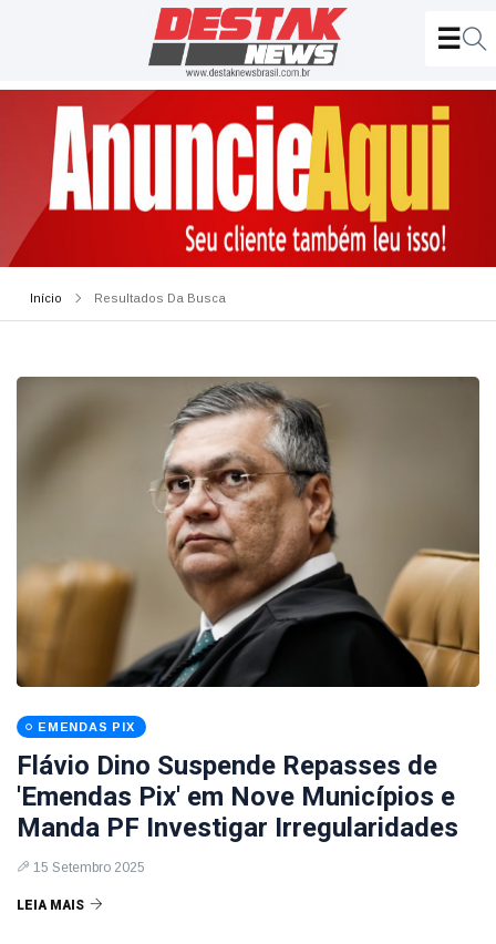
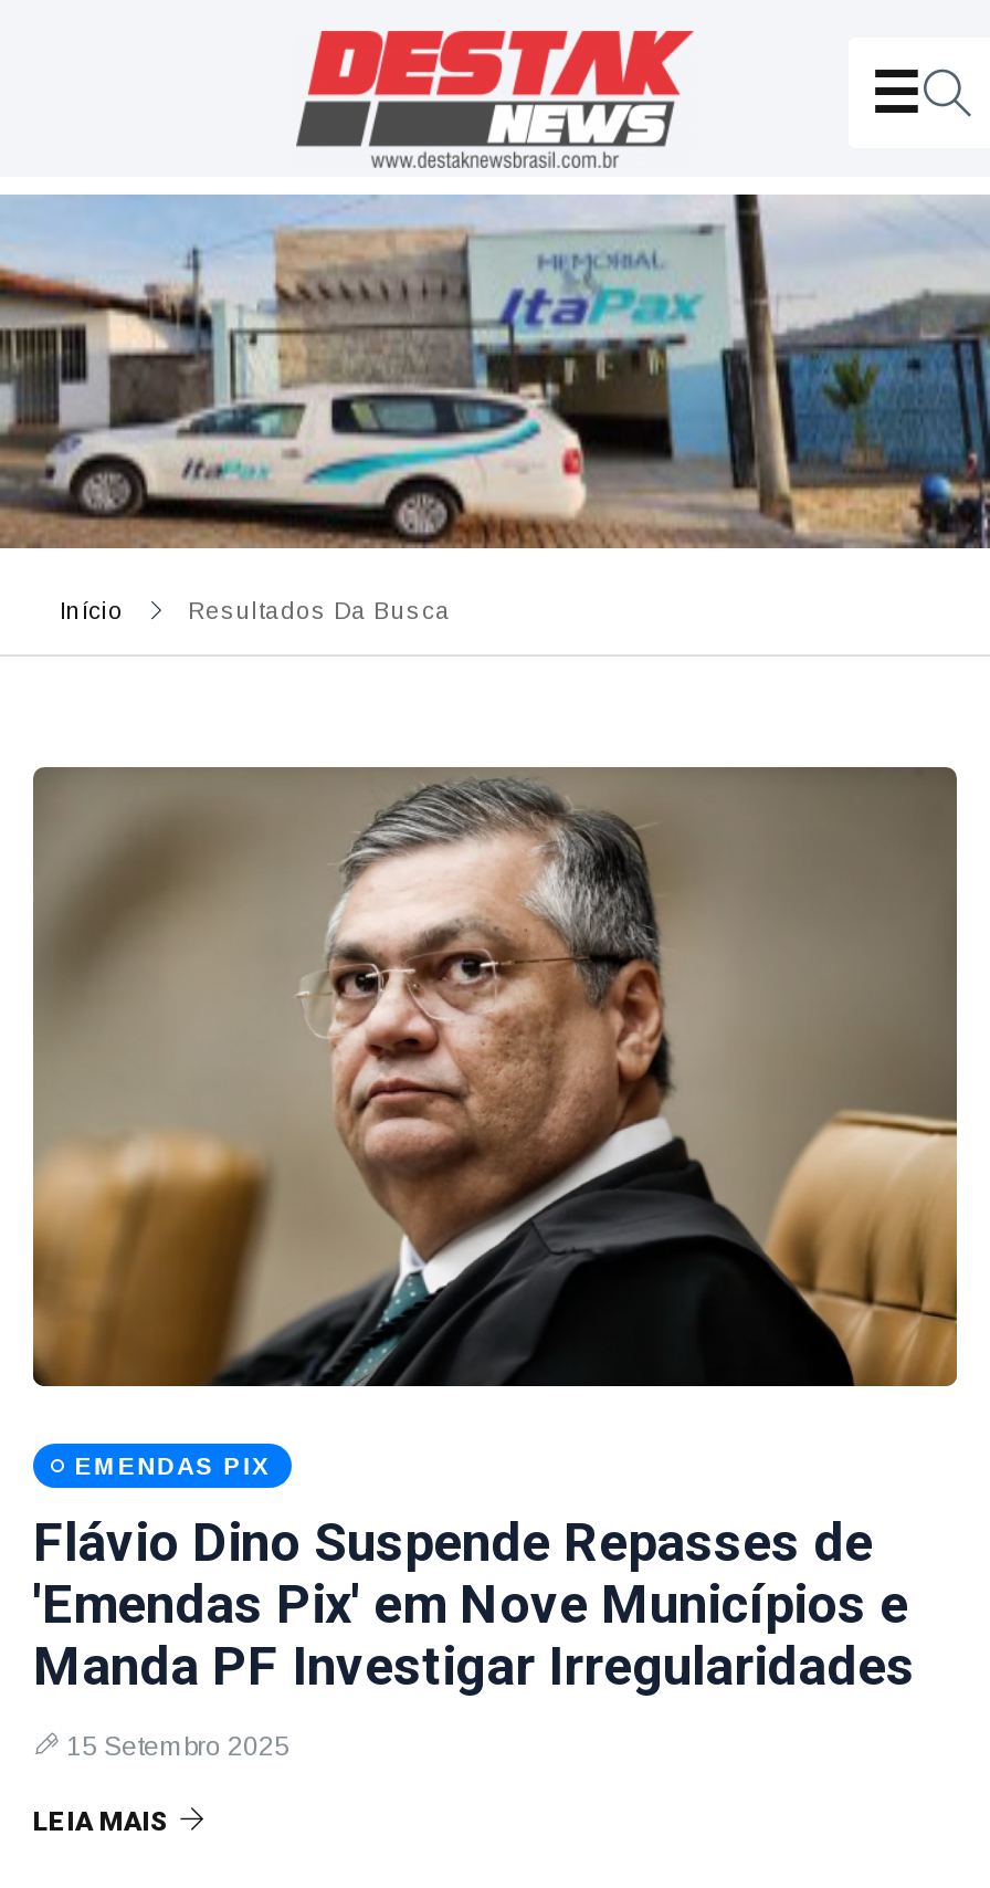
[3,89,493,268] [image] -> [7,192,983,550] [image]

